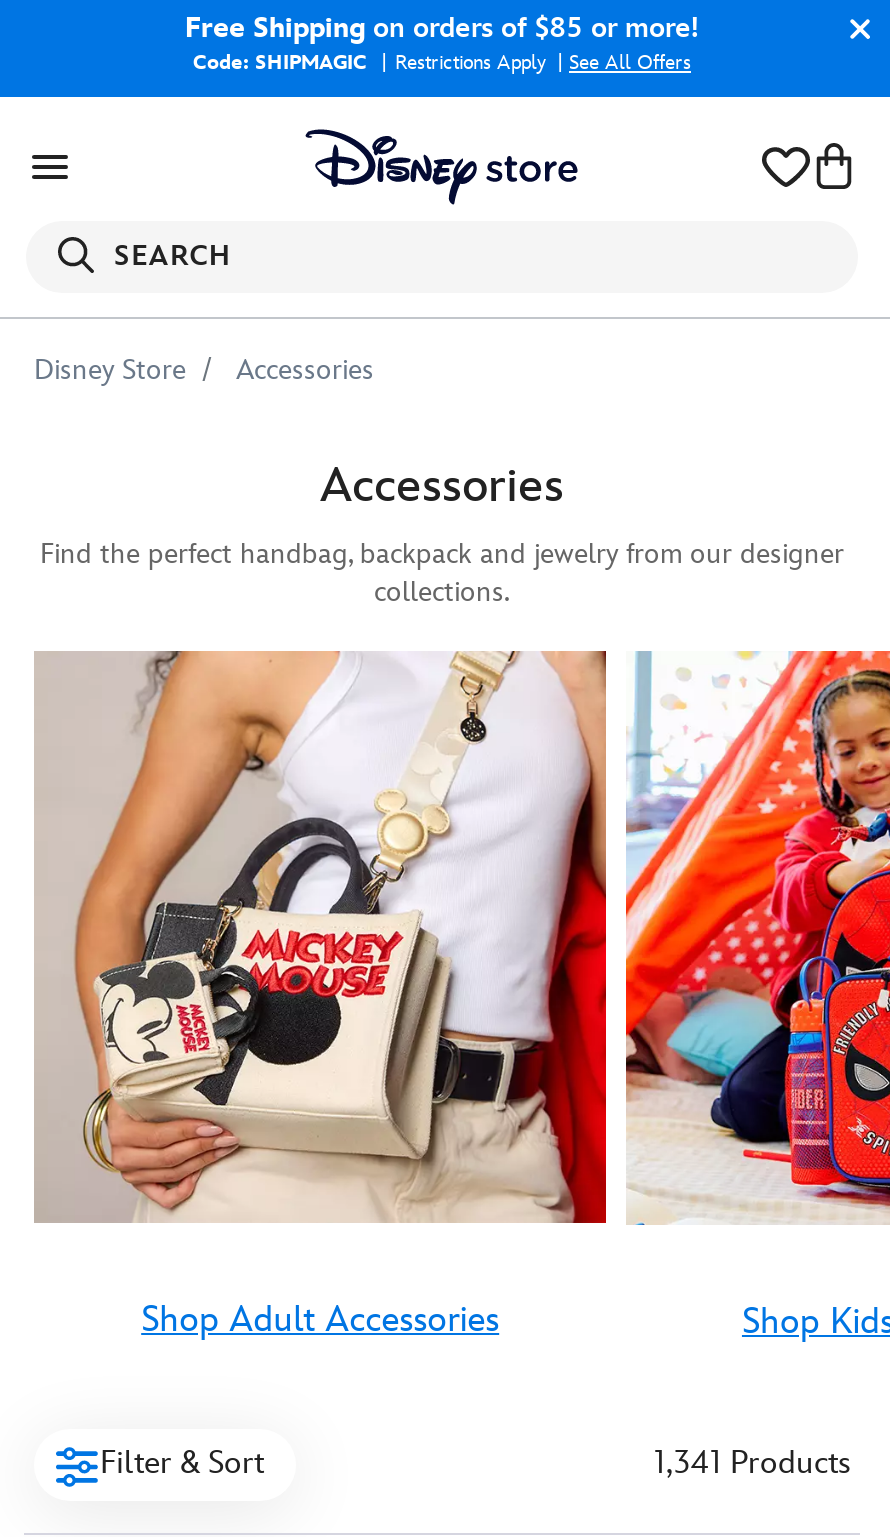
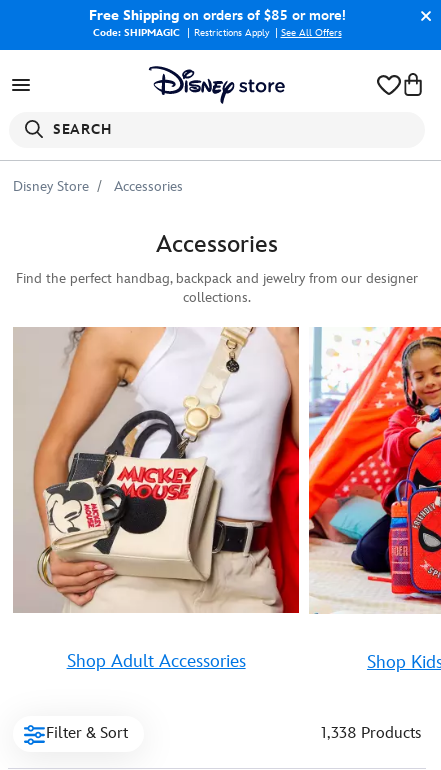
[654,1444,850,1482] 1,341 Products -> [321,724,421,743] 1,338 Products

